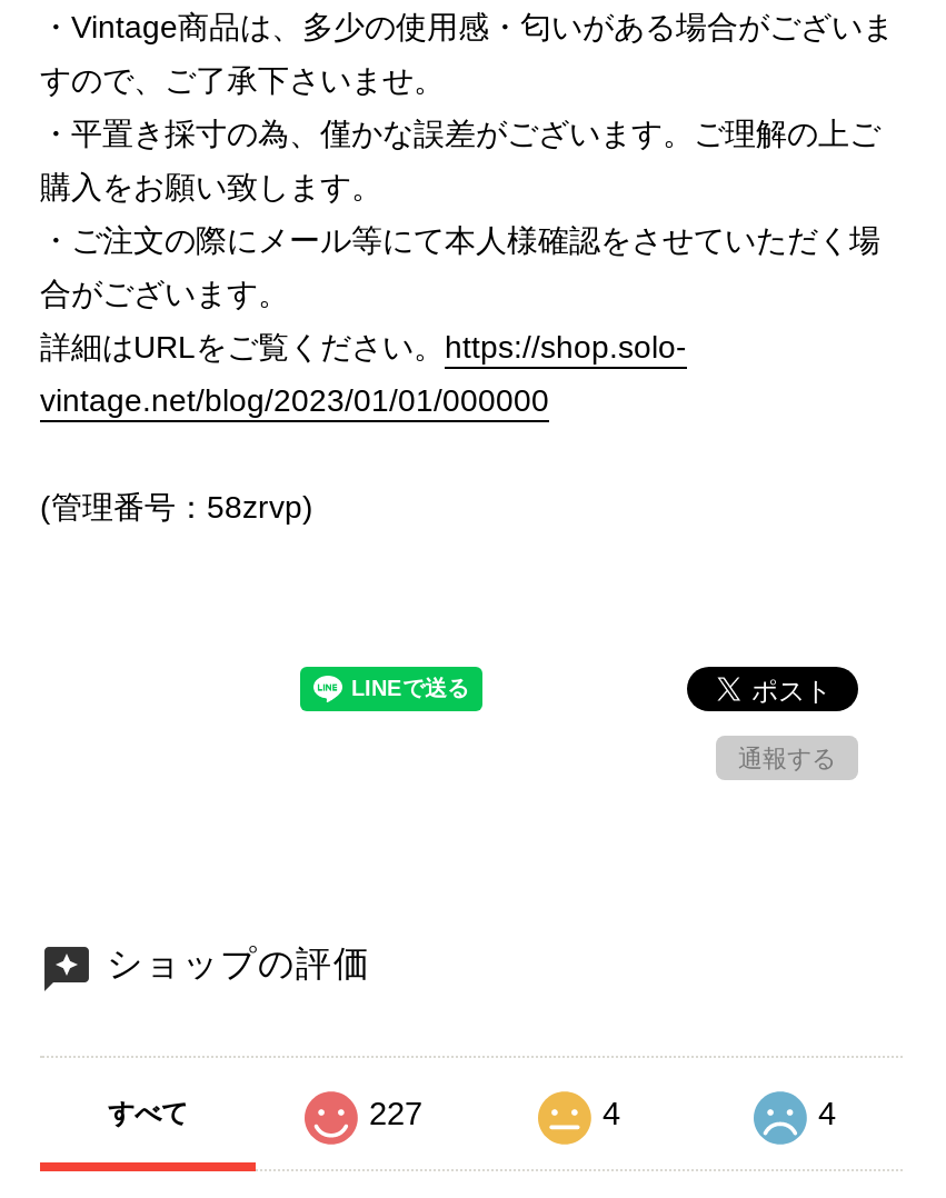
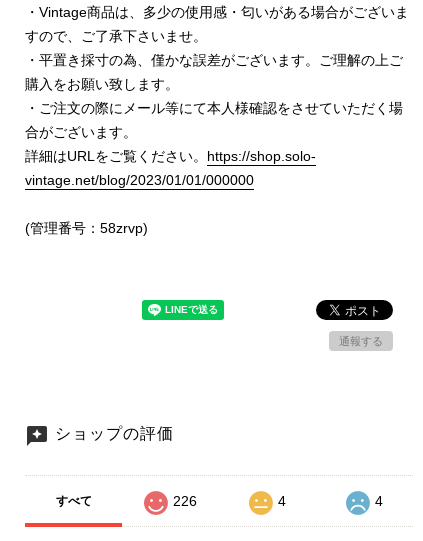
[369,1096,422,1131] 227 -> [173,493,197,509] 226

